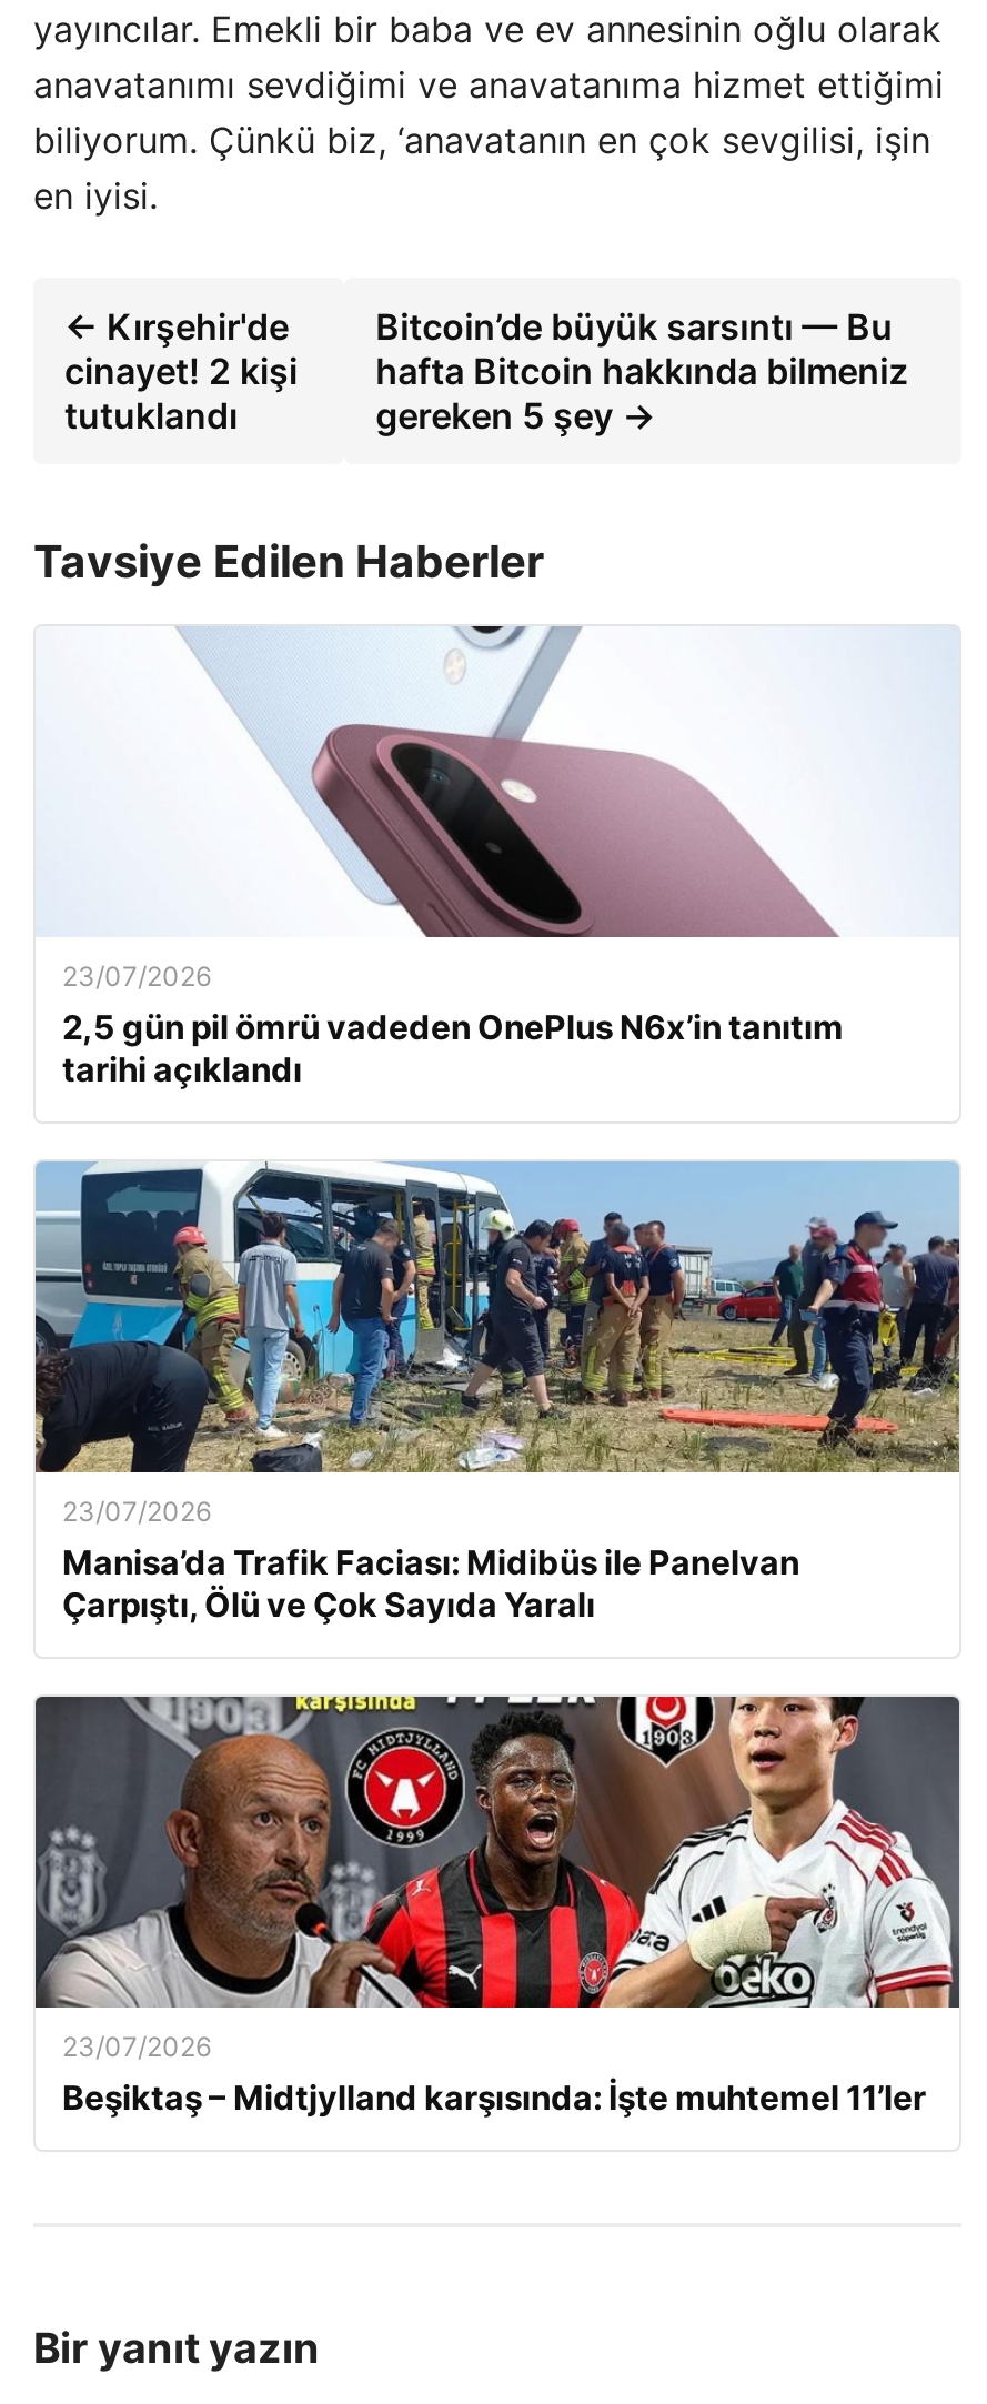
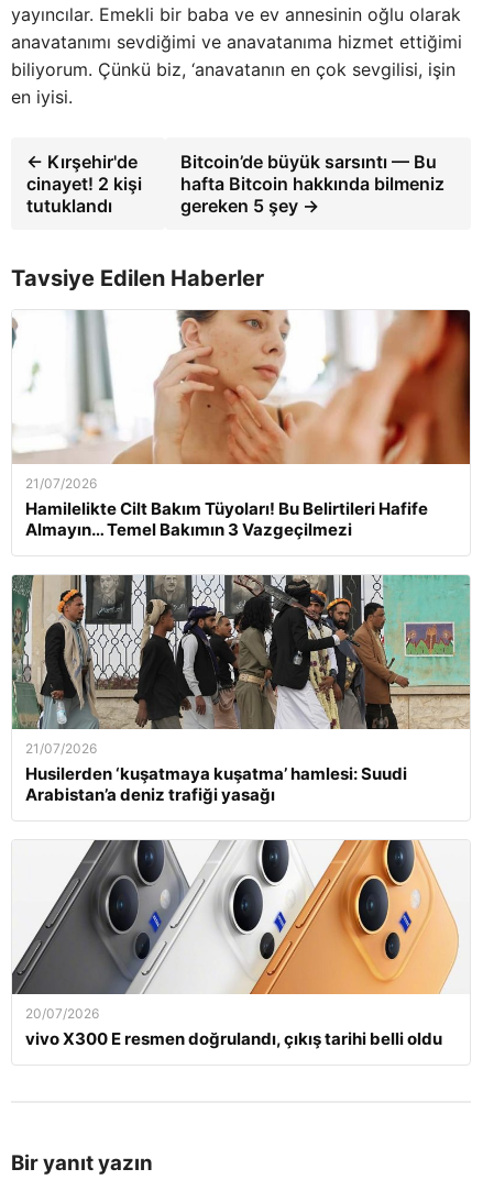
[36,624,959,1090] [image] | 23/07/2026 | 2,5 gün pil ömrü vadeden OnePlus N6x’in tanıtım | tarihi açıklandı -> [11,309,471,540] [image] | 21/07/2026 | Hamilelikte Cilt Bakım Tüyoları! Bu Belirtileri Hafife | Almayın… Temel Bakımın 3 Vazgeçilmezi
[33,1159,961,1625] [image] | 23/07/2026 | Manisa’da Trafik Faciası: Midibüs ile Panelvan | Çarpıştı, Ölü ve Çok Sayıda Yaralı -> [11,574,471,805] [image] | 21/07/2026 | Husilerden ‘kuşatmaya kuşatma’ hamlesi: Suudi | Arabistan’a deniz trafiği yasağı
[33,1694,961,2118] [image] | 23/07/2026 | Beşiktaş – Midtjylland karşısında: İşte muhtemel 11’ler -> [12,839,470,1049] [image] | 20/07/2026 | vivo X300 E resmen doğrulandı, çıkış tarihi belli oldu

